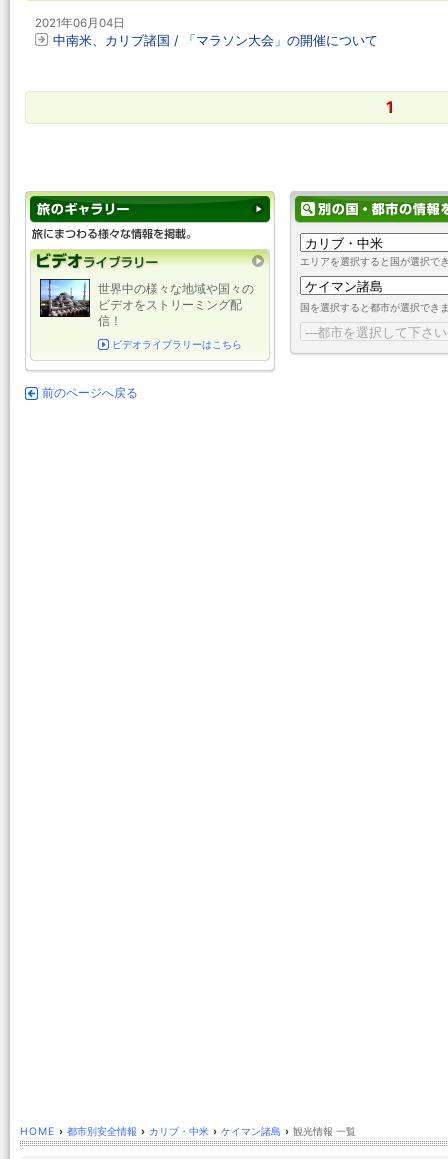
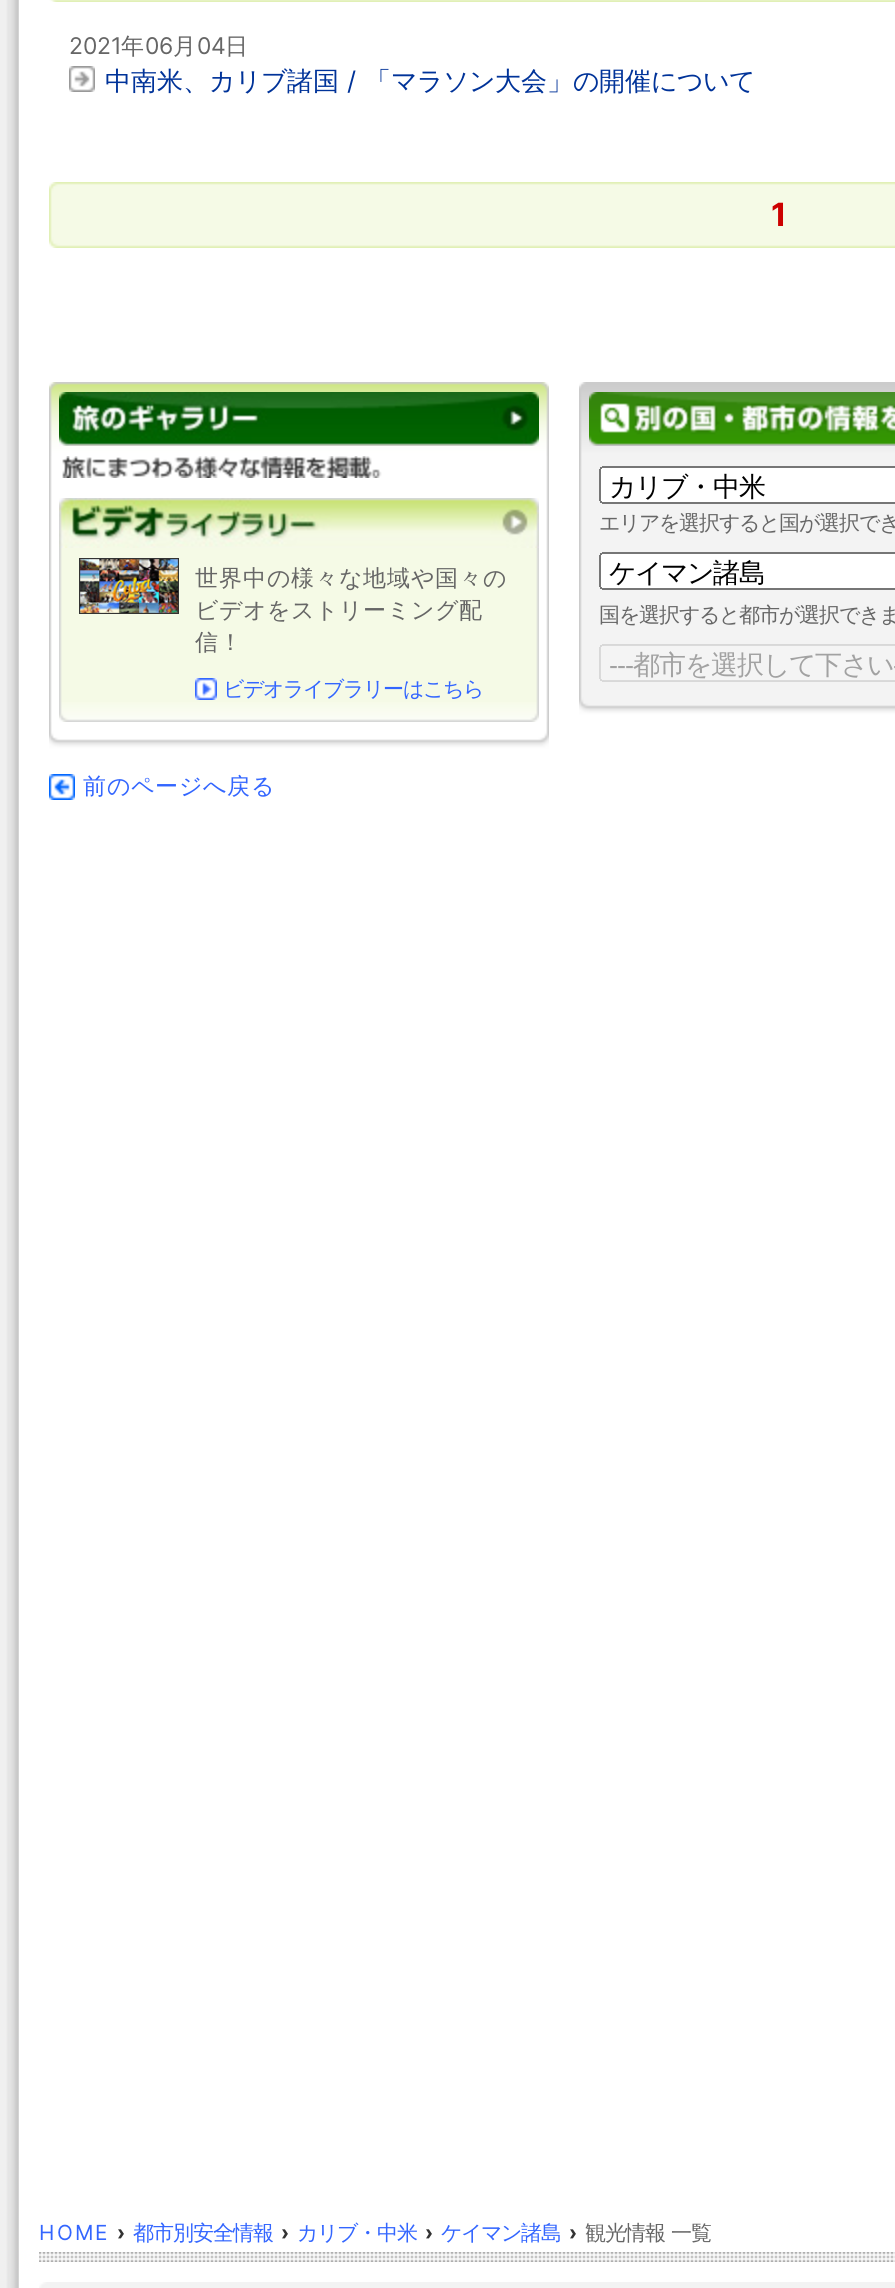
[39,279,91,318] [image] -> [79,558,179,634] [image]

